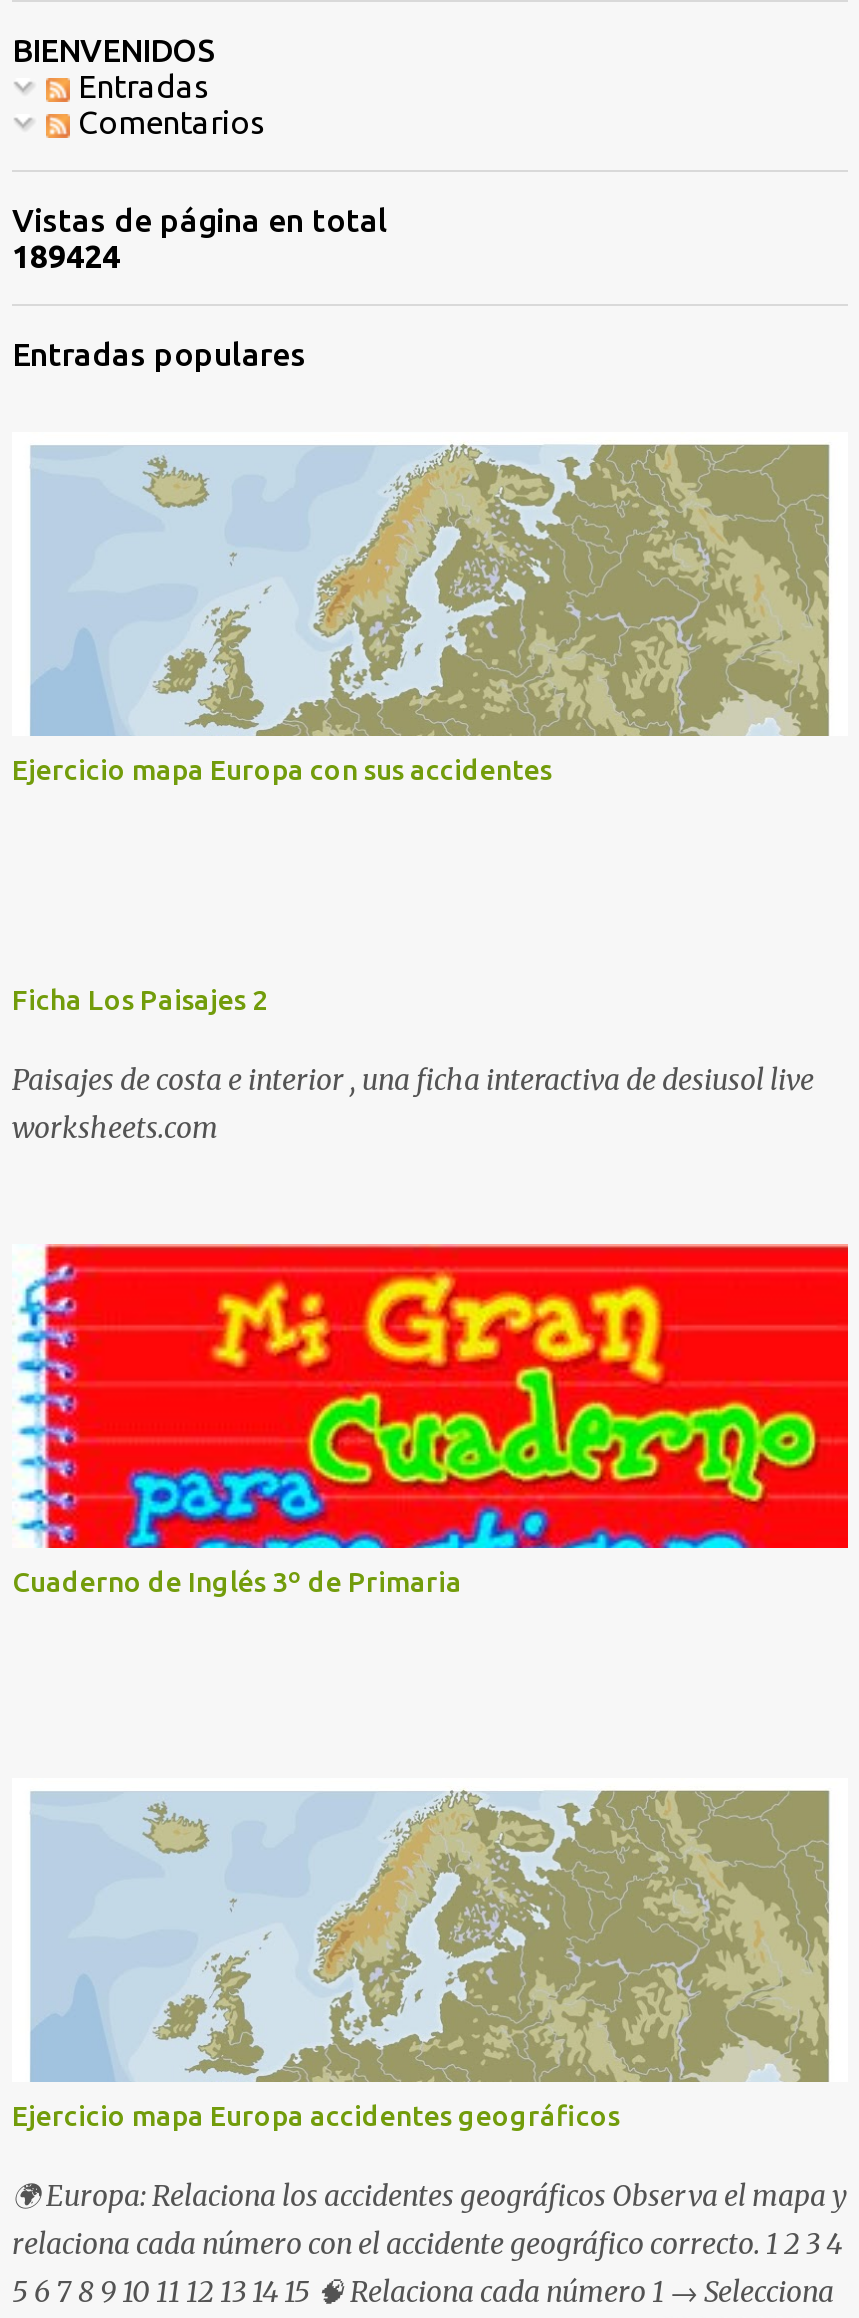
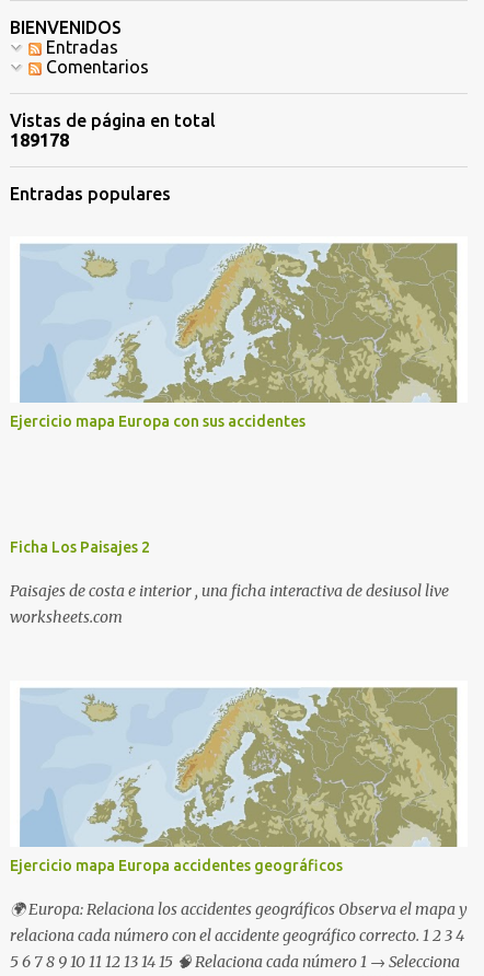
[12,239,120,275] 189424 -> [10,131,69,150] 189178
[12,1242,850,1599] [image] | Cuaderno de Inglés 3º de Primaria -> none

